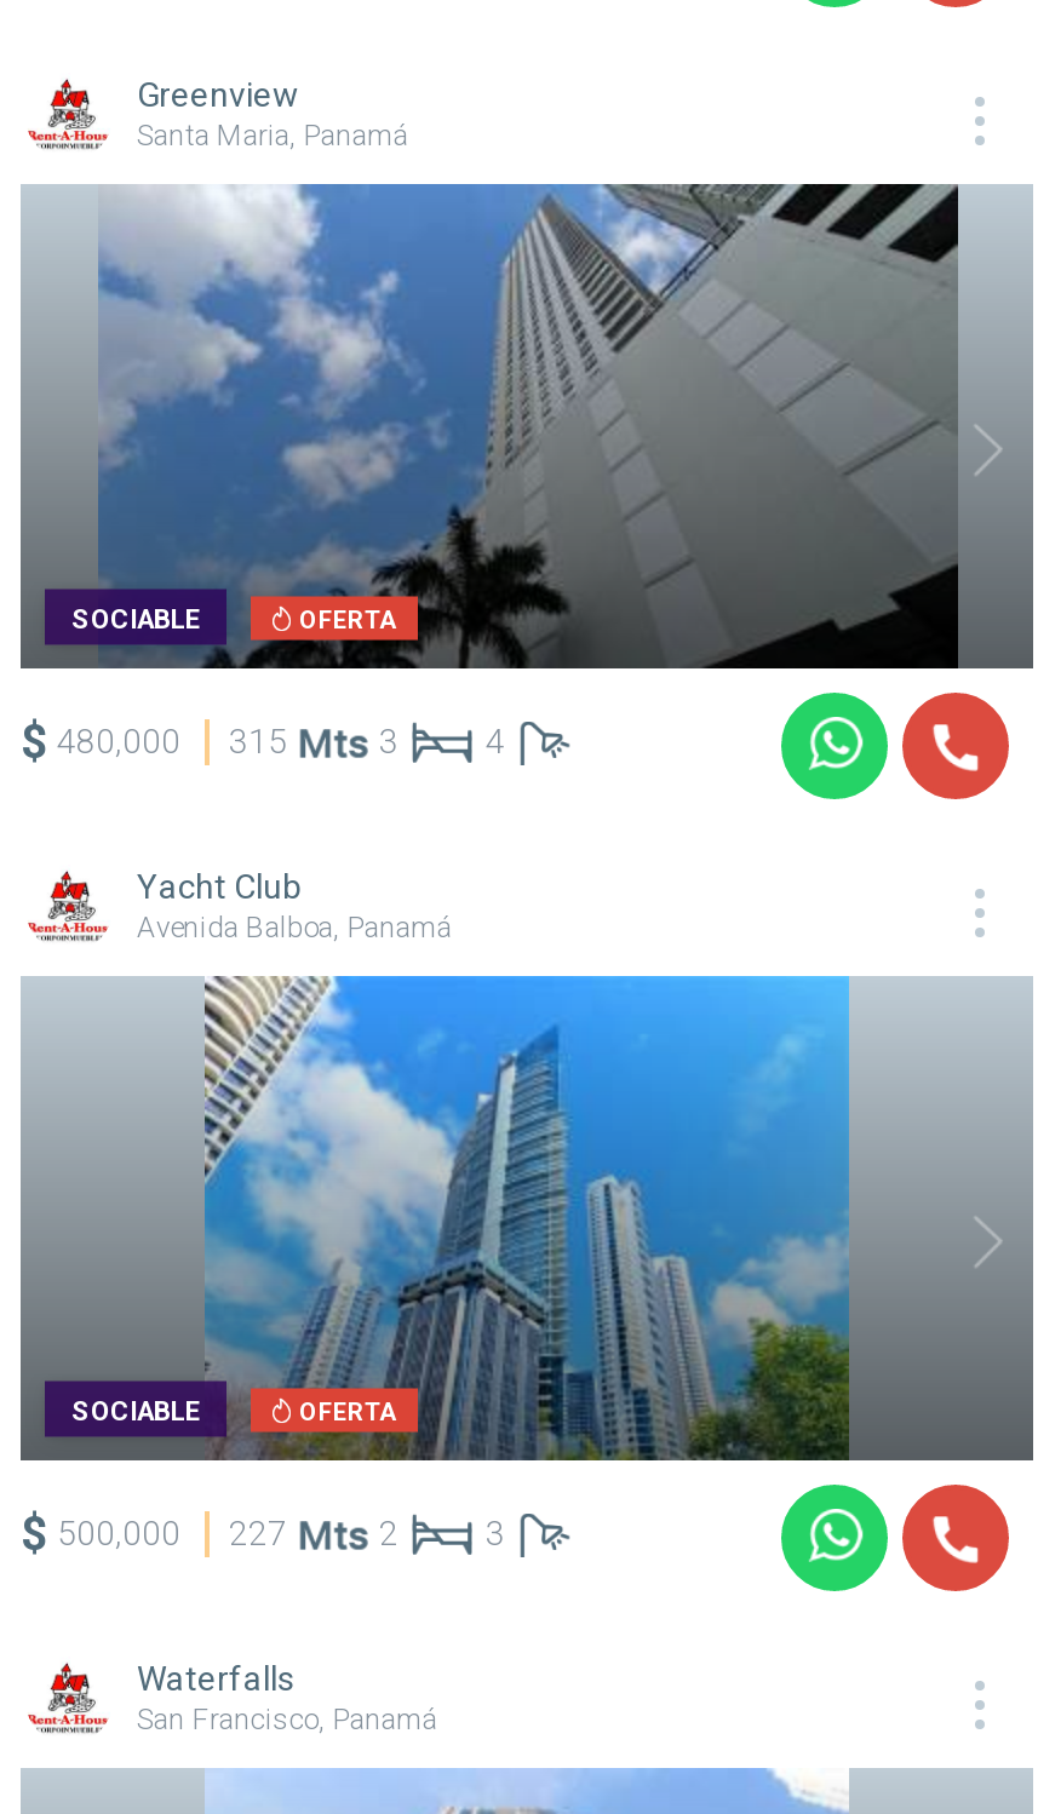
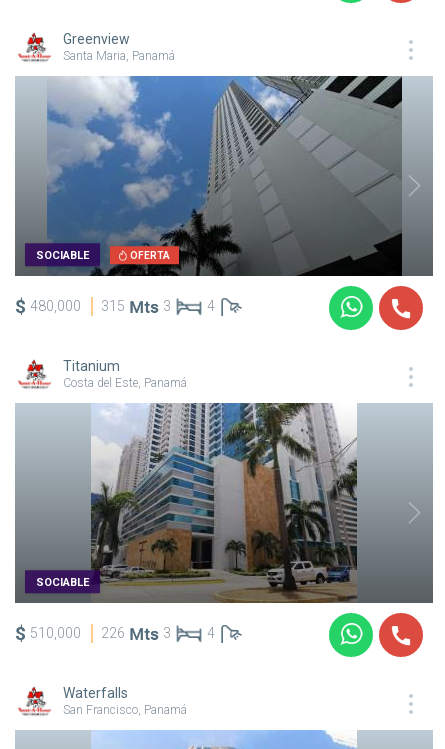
[137,867,452,945] Yacht Club | Avenida Balboa, Panamá -> [63,358,187,390] Titanium | Costa del Este, Panamá
[21,974,851,1562] [image] | OFERTA | $ 500,000 | 227 | 2 -> [15,402,358,645] [image] | $ 510,000 | 226
none -> [207,625,215,641] 4

